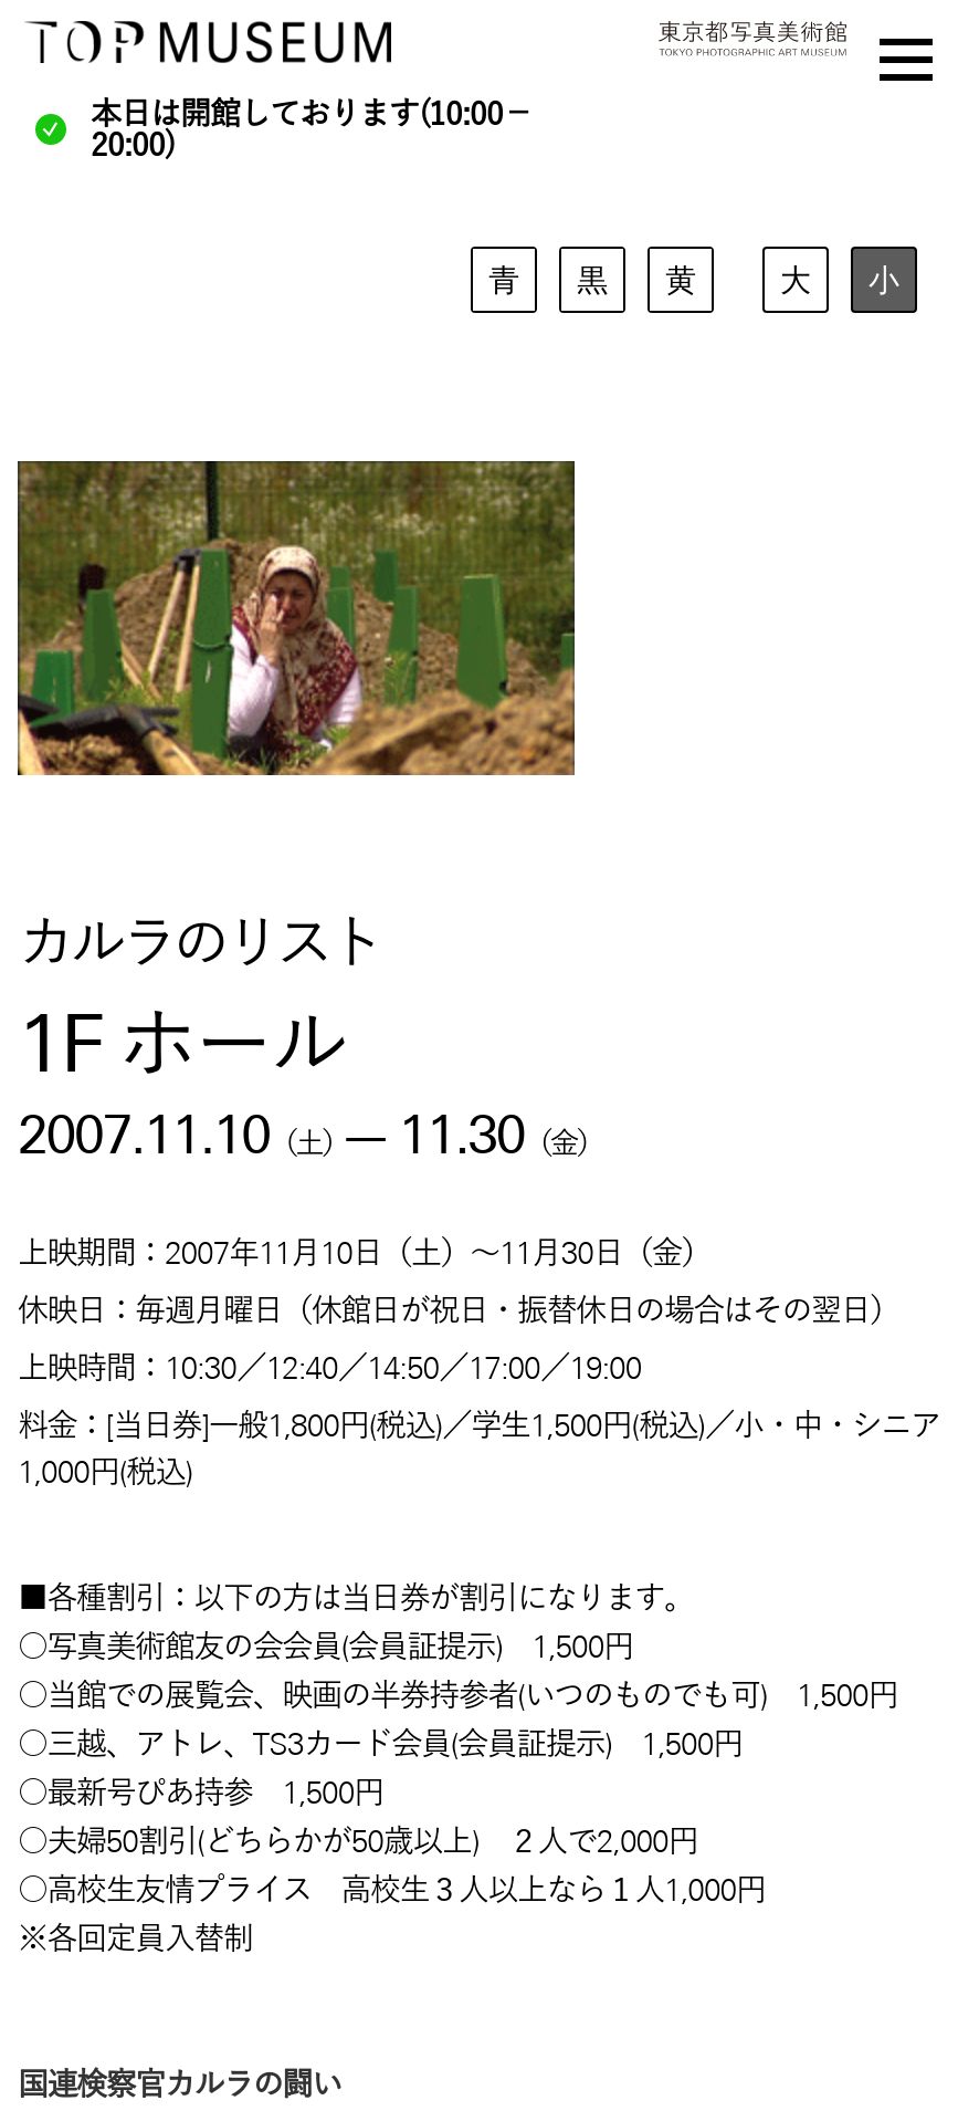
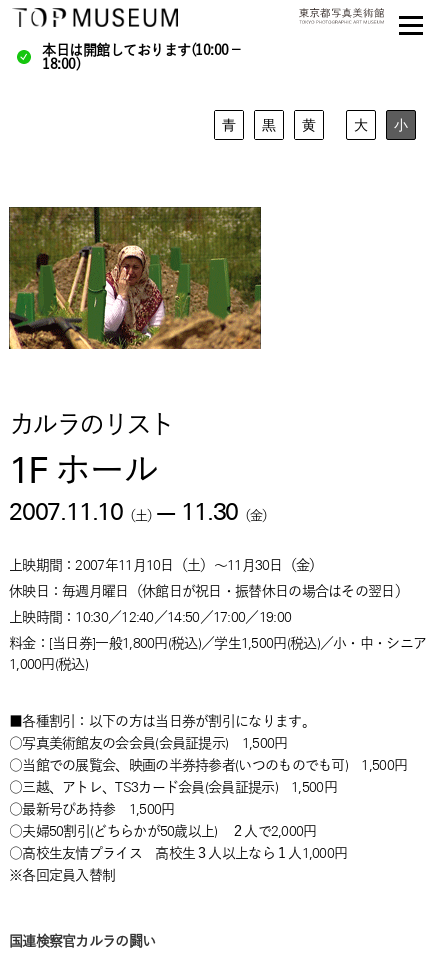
[91,129,175,160] 20:00) -> [42,57,80,71] 18:00)

